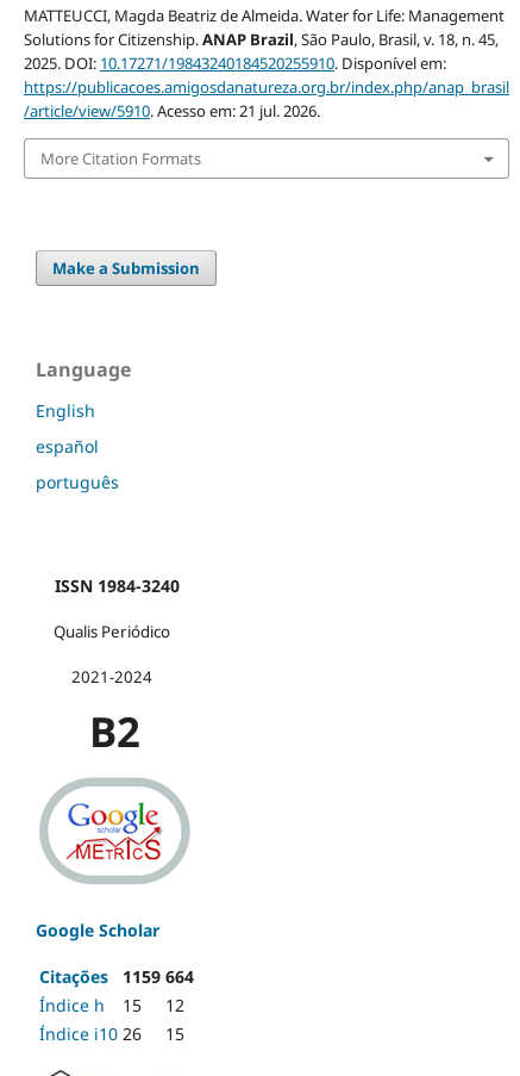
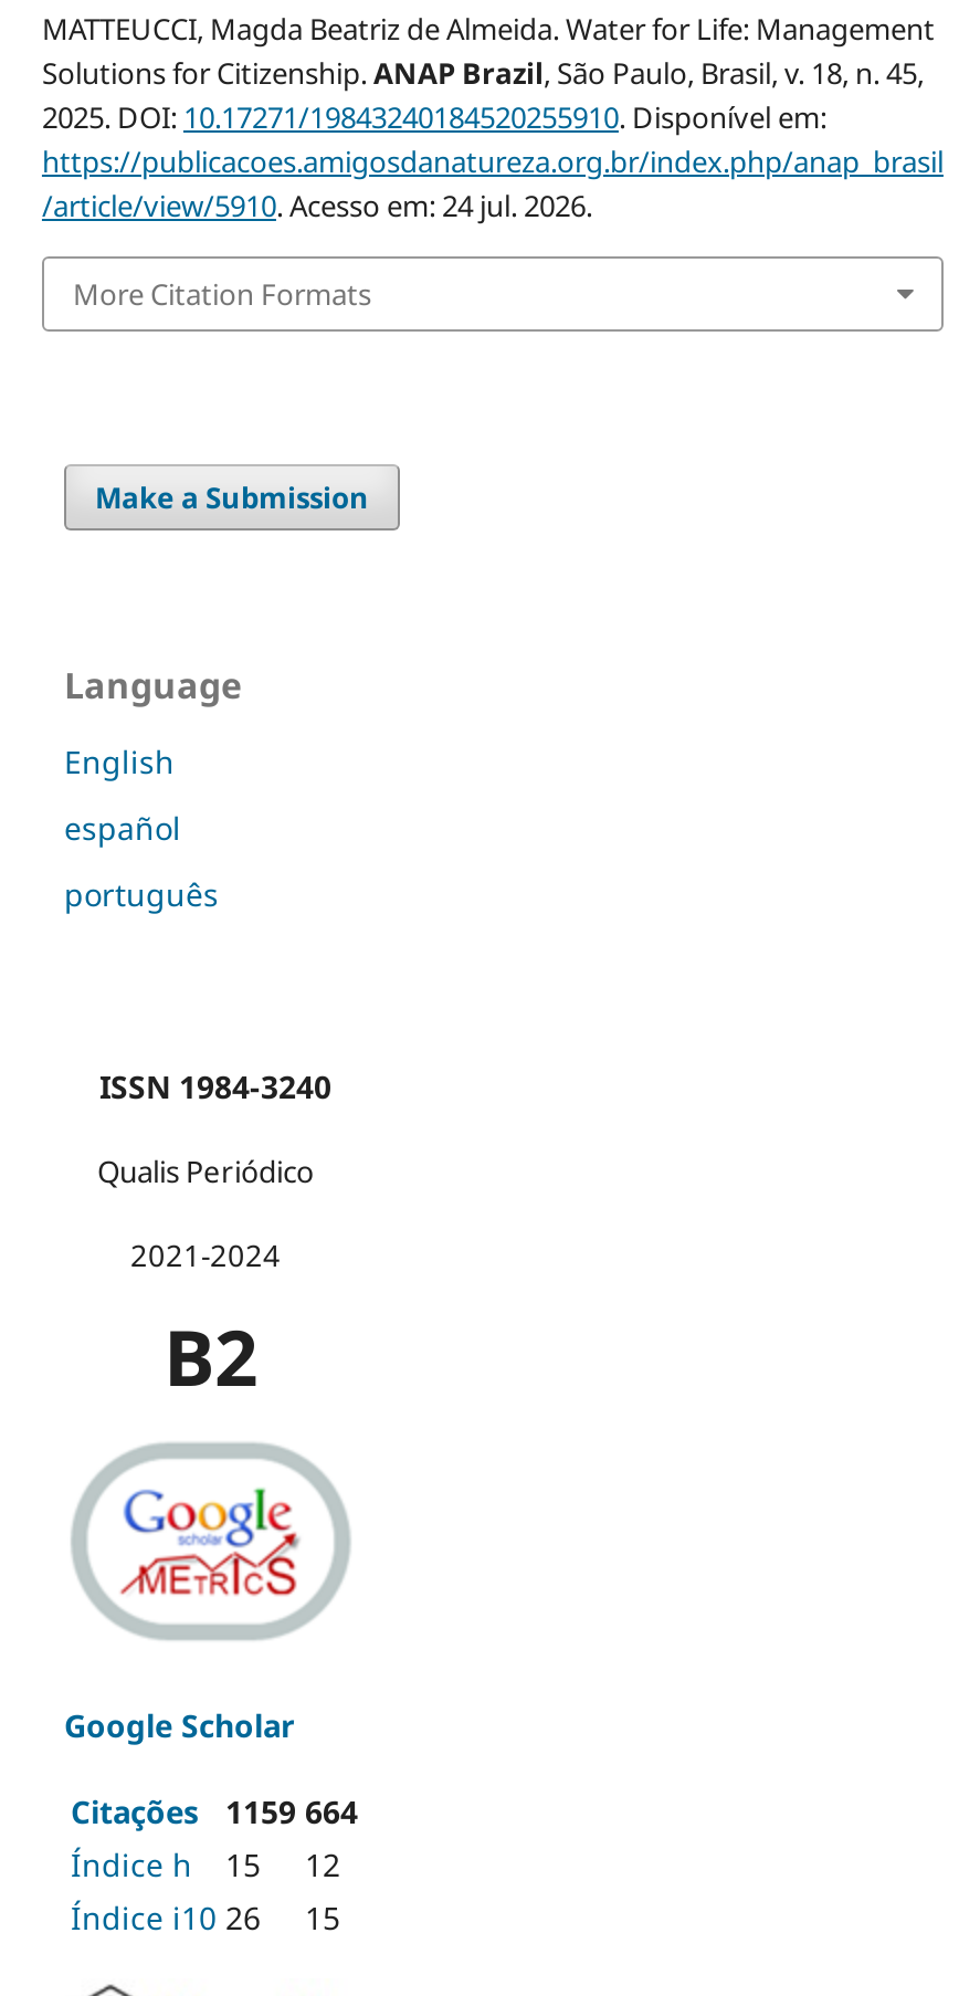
[24,100,320,121] /article/view/5910. Acesso em: 21 jul. 2026. -> [42,185,592,225] /article/view/5910. Acesso em: 24 jul. 2026.

